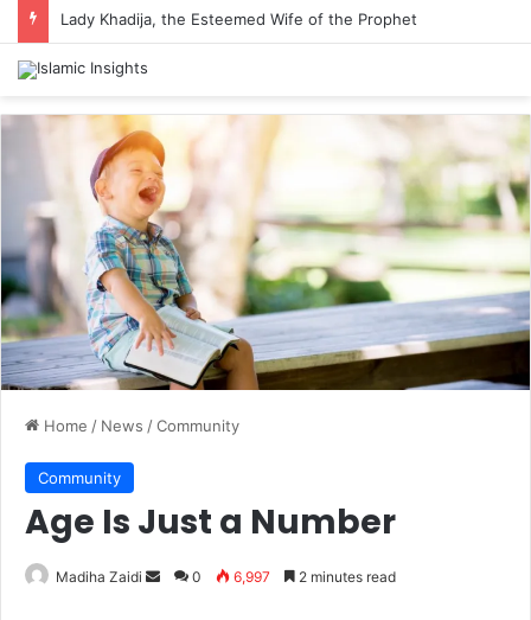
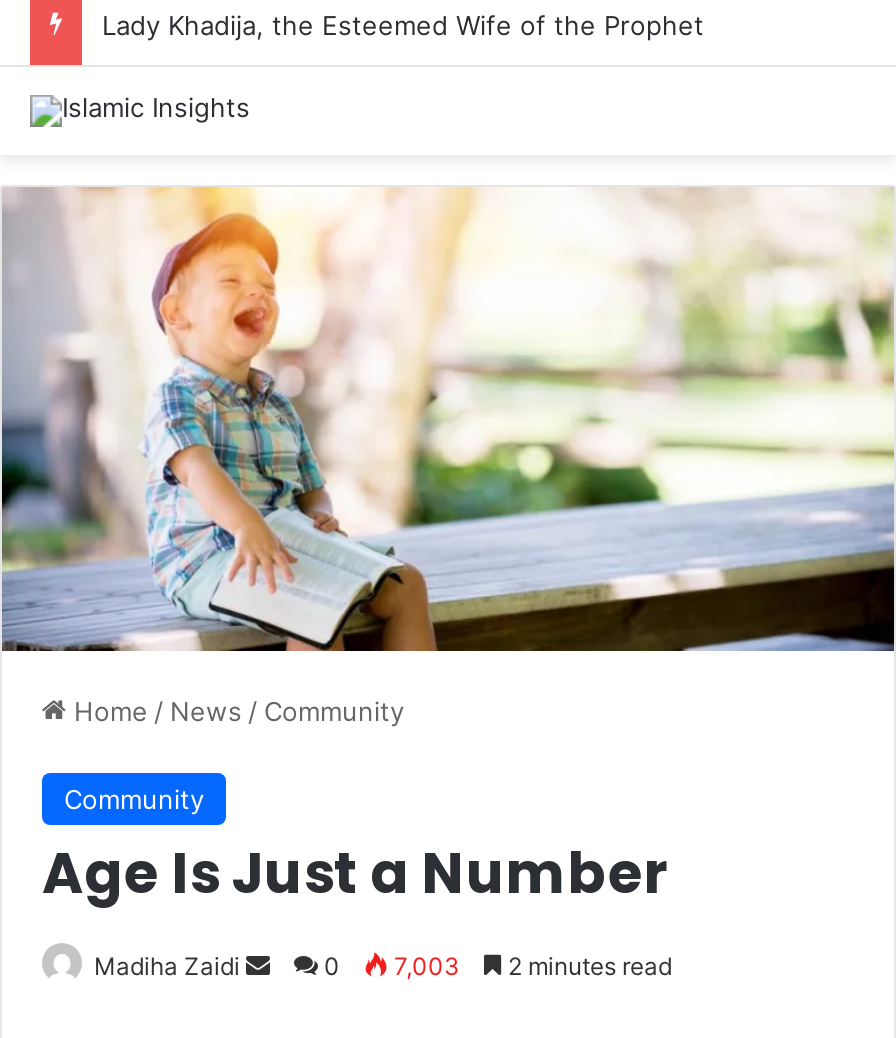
[230,567,270,585] 6,997 -> [388,950,460,980] 7,003

